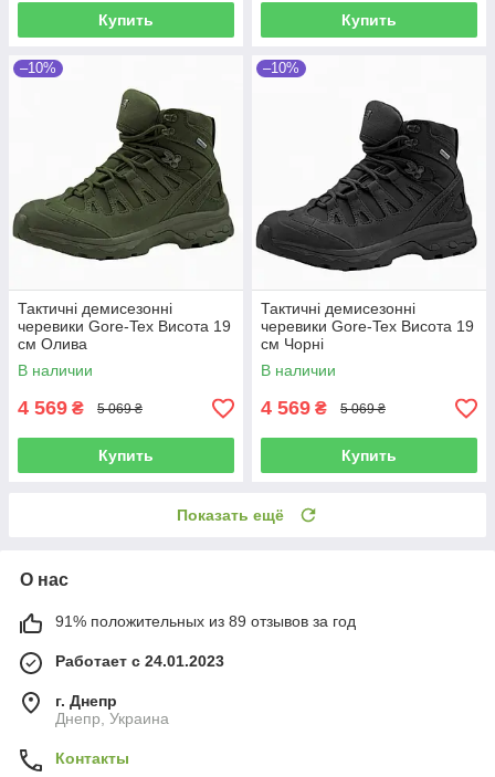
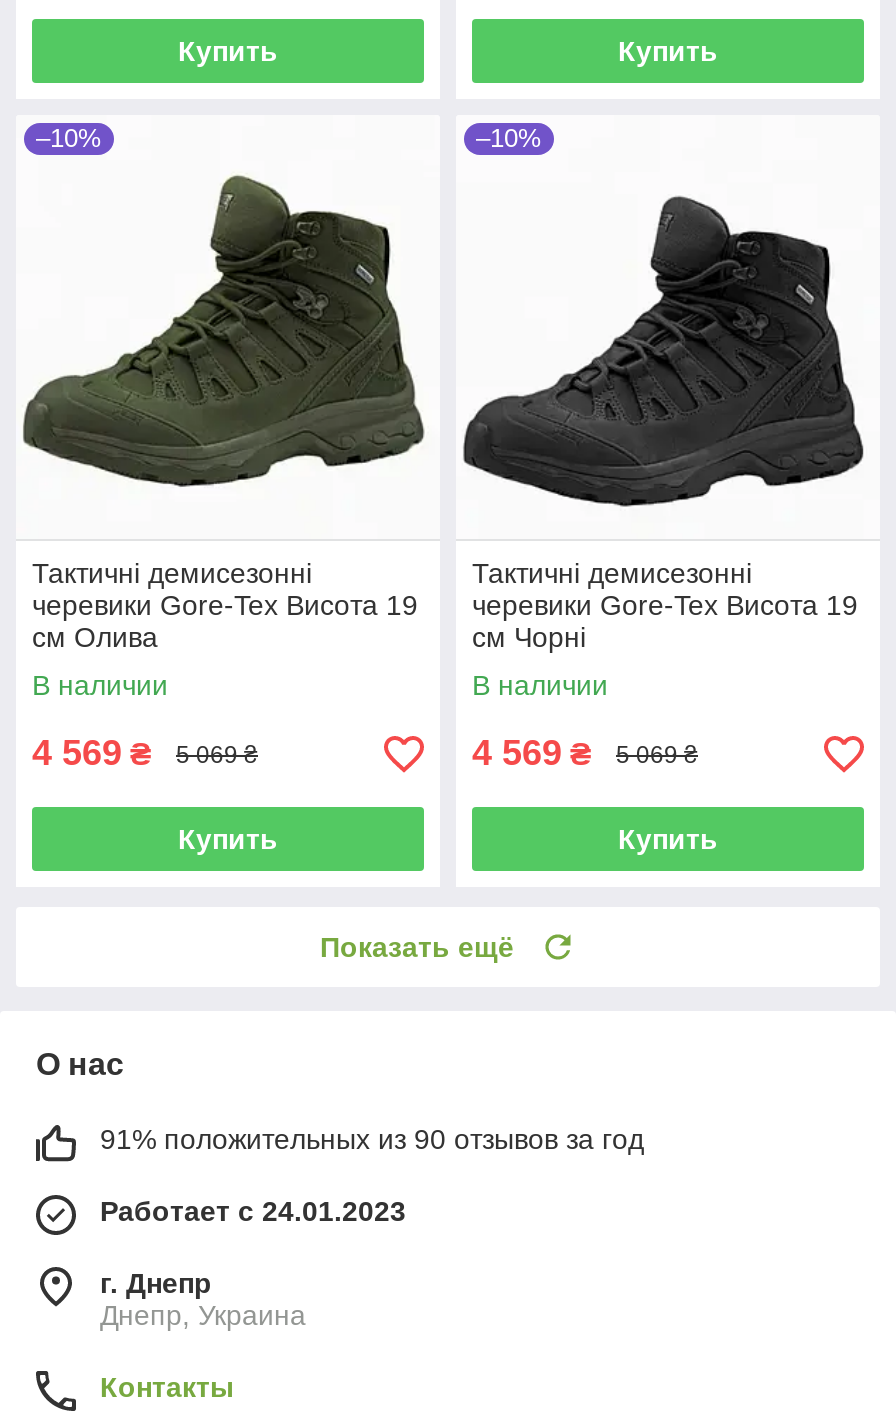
[55,613,356,630] 91% положительных из 89 отзывов за год -> [100,1124,644,1156] 91% положительных из 90 отзывов за год

